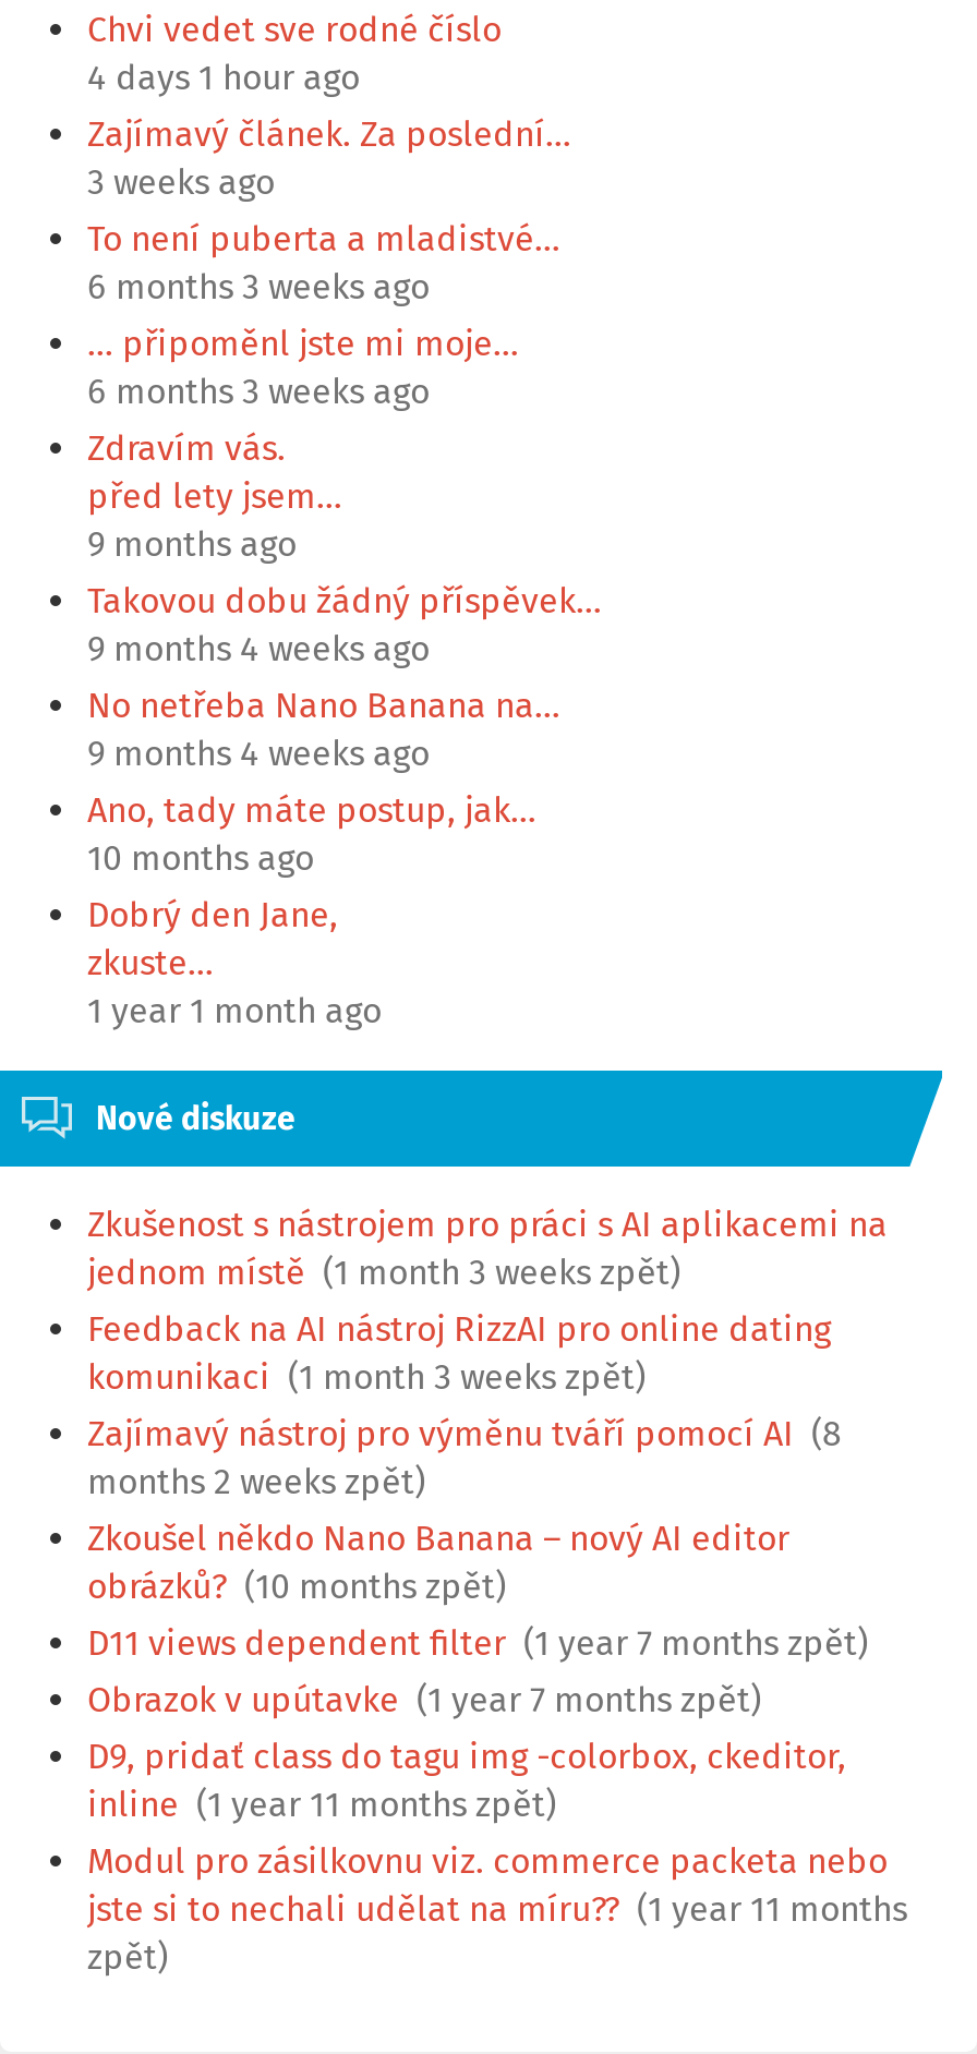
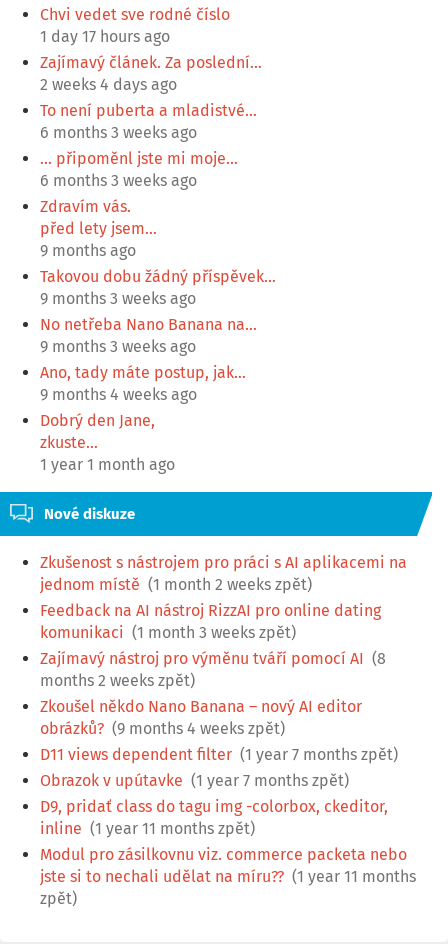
[87,57,360,99] 4 days 1 hour ago -> [40,27,170,46] 1 day 17 hours ago
[87,162,275,203] 3 weeks ago -> [40,75,177,94] 2 weeks 4 days ago
[87,628,430,670] 9 months 4 weeks ago -> [40,289,196,308] 9 months 3 weeks ago
[87,733,430,775] 9 months 4 weeks ago -> [40,337,196,356] 9 months 3 weeks ago
[87,838,314,879] 10 months ago -> [40,385,197,404] 9 months 4 weeks ago
[87,1252,680,1293] jednom místě (1 month 3 weeks zpět) -> [40,575,312,594] jednom místě (1 month 2 weeks zpět)
[87,1566,506,1607] obrázků? (10 months zpět) -> [40,719,285,738] obrázků? (9 months 4 weeks zpět)

